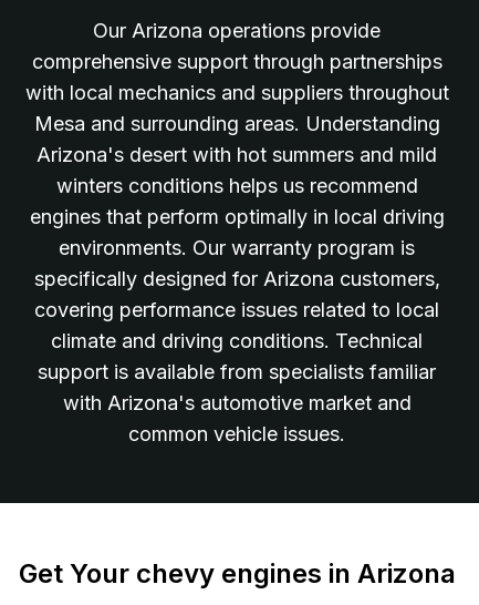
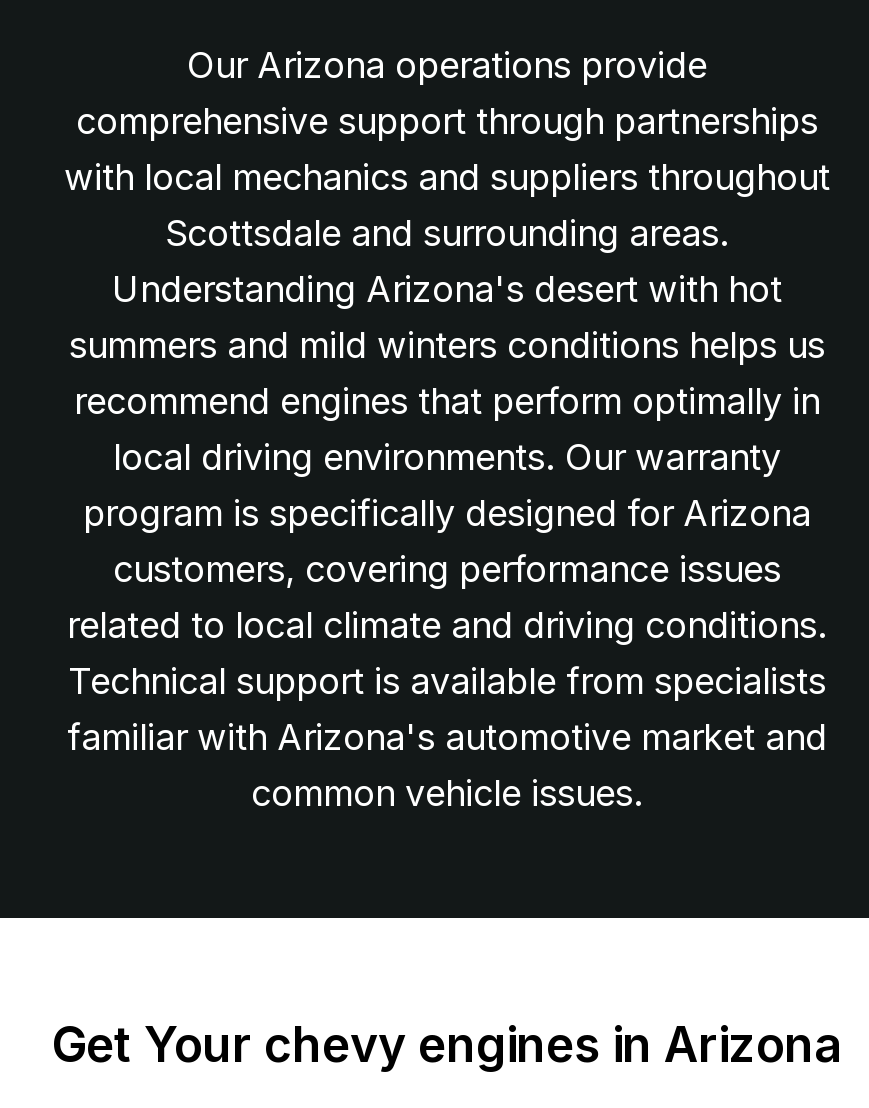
[29,111,444,414] Mesa and surrounding areas. Understanding | Arizona's desert with hot summers and mild | winters conditions helps us recommend | engines that perform optimally in local driving | environments. Our warranty program is | specifically designed for Arizona customers, | covering performance issues related to local | climate and driving conditions. Technical | support is available from specialists familiar | with Arizona's automotive market and -> [67,211,827,757] Scottsdale and surrounding areas. | Understanding Arizona's desert with hot | summers and mild winters conditions helps us | recommend engines that perform optimally in | local driving environments. Our warranty | program is specifically designed for Arizona | customers, covering performance issues | related to local climate and driving conditions. | Technical support is available from specialists | familiar with Arizona's automotive market and

